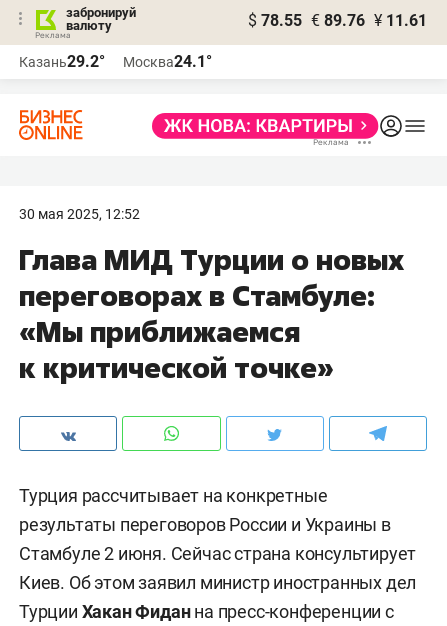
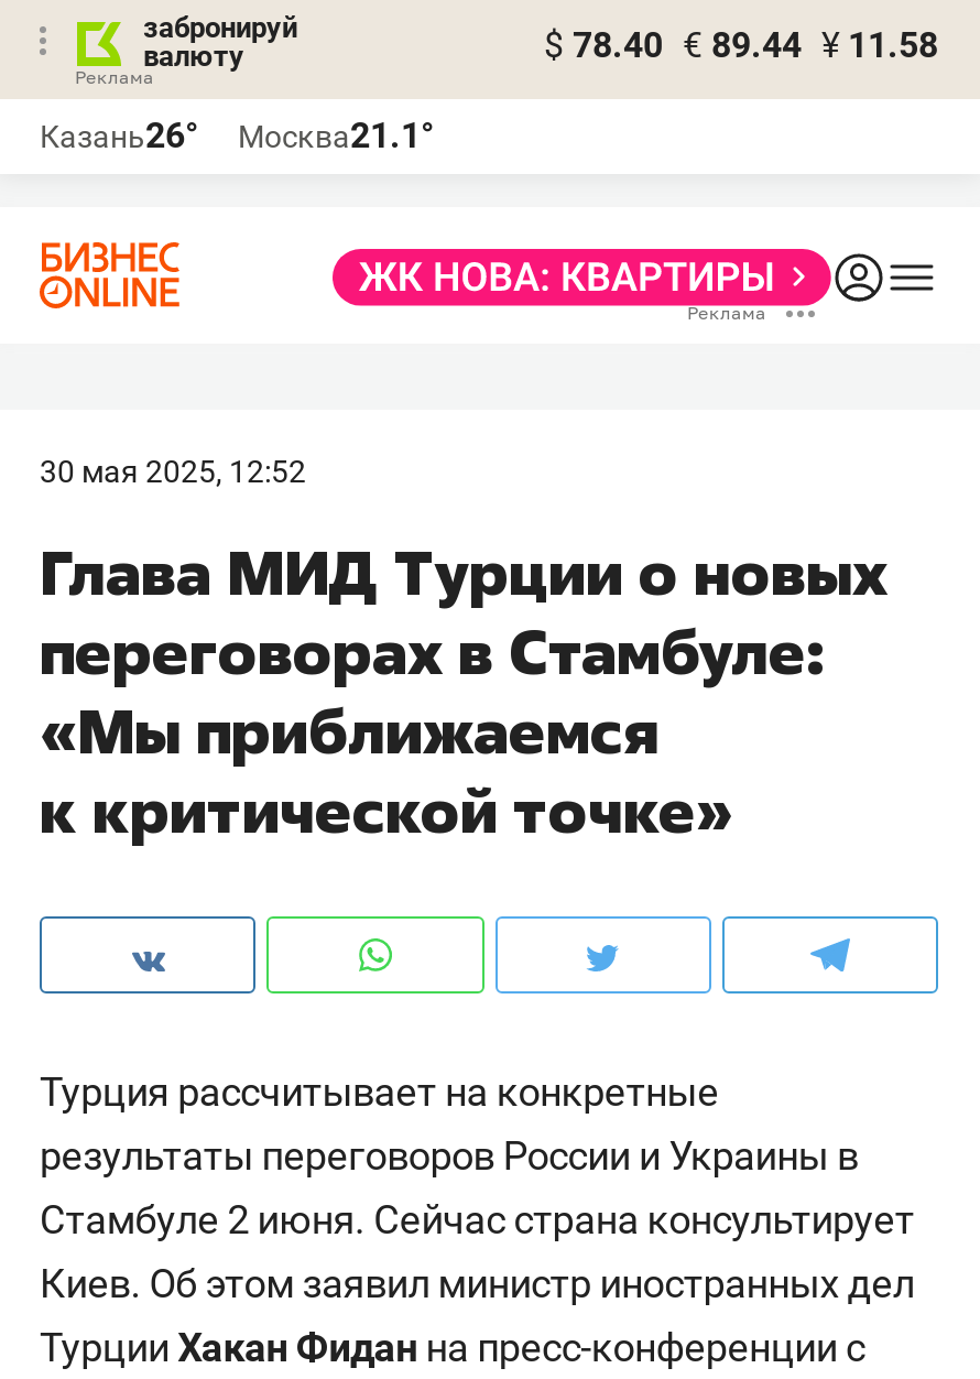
[248,11,427,30] $ 78.55 € 89.76 ¥ 11.61 -> [544,24,938,66] $ 78.40 € 89.44 ¥ 11.58
[19,52,105,71] Казань29.2° -> [40,115,198,156] Казань26°
[123,52,212,71] Москва24.1° -> [238,115,434,156] Москва21.1°

